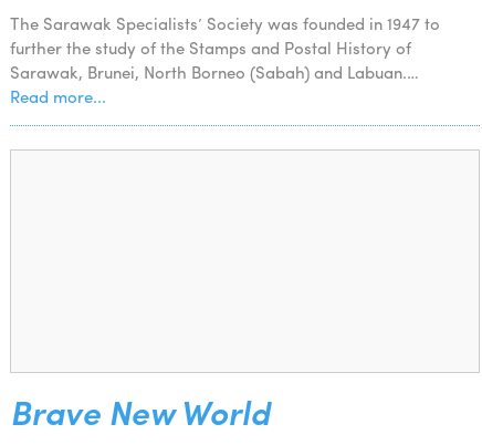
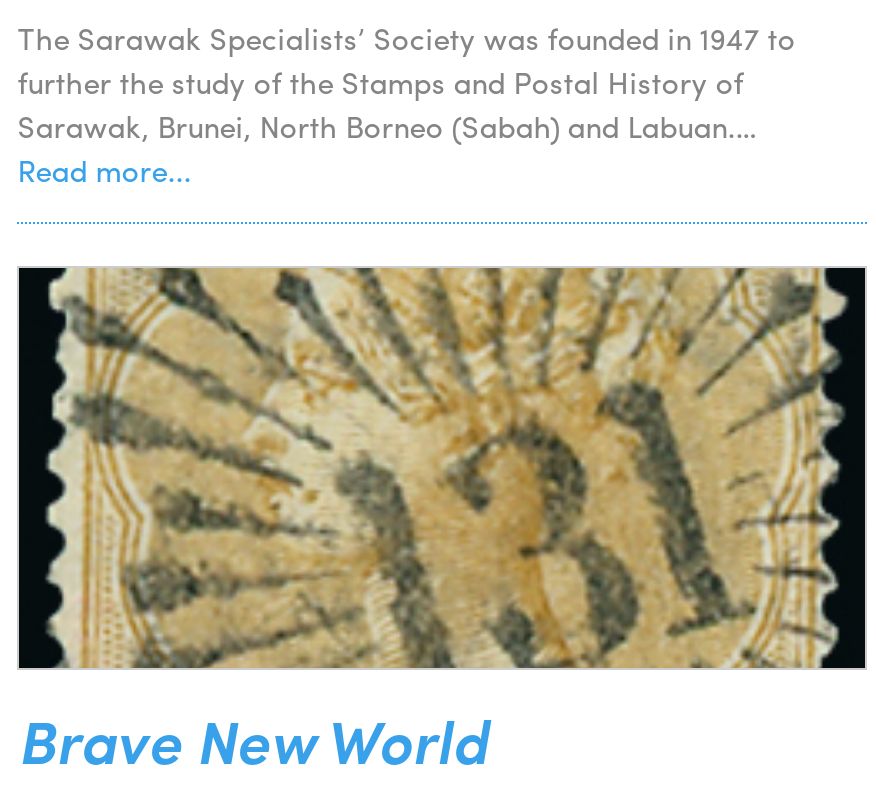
none -> [17,266,867,670] [image]

